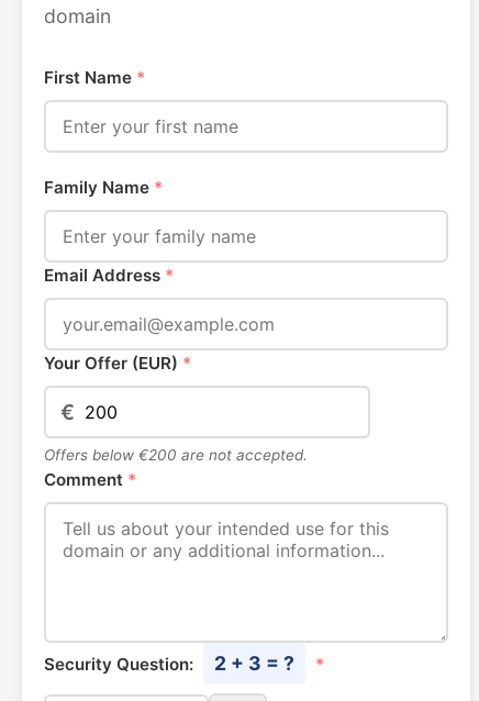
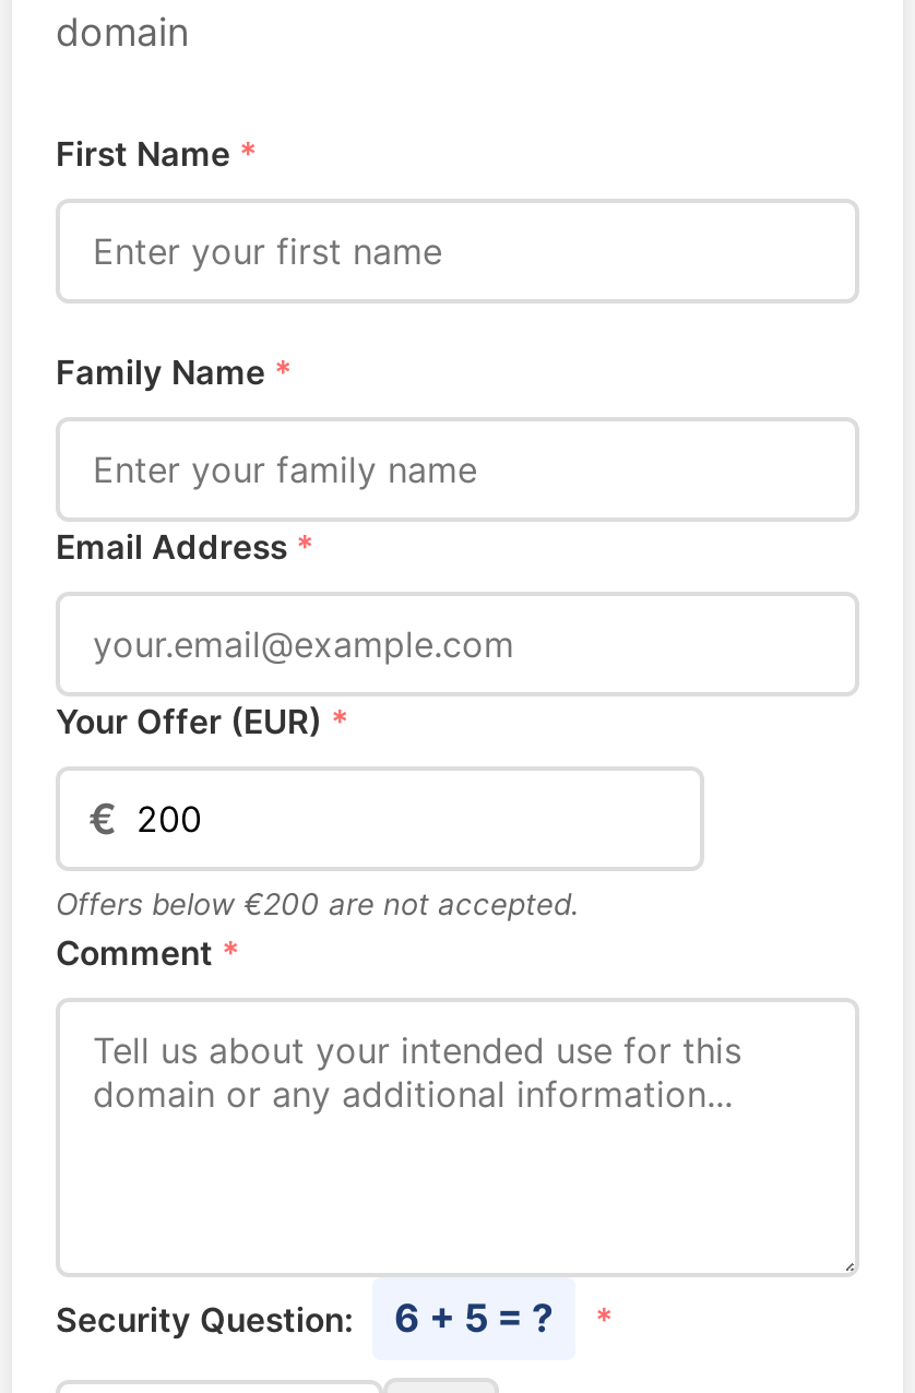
[214,652,294,675] 2 + 3 = ? -> [394,1295,554,1341] 6 + 5 = ?

